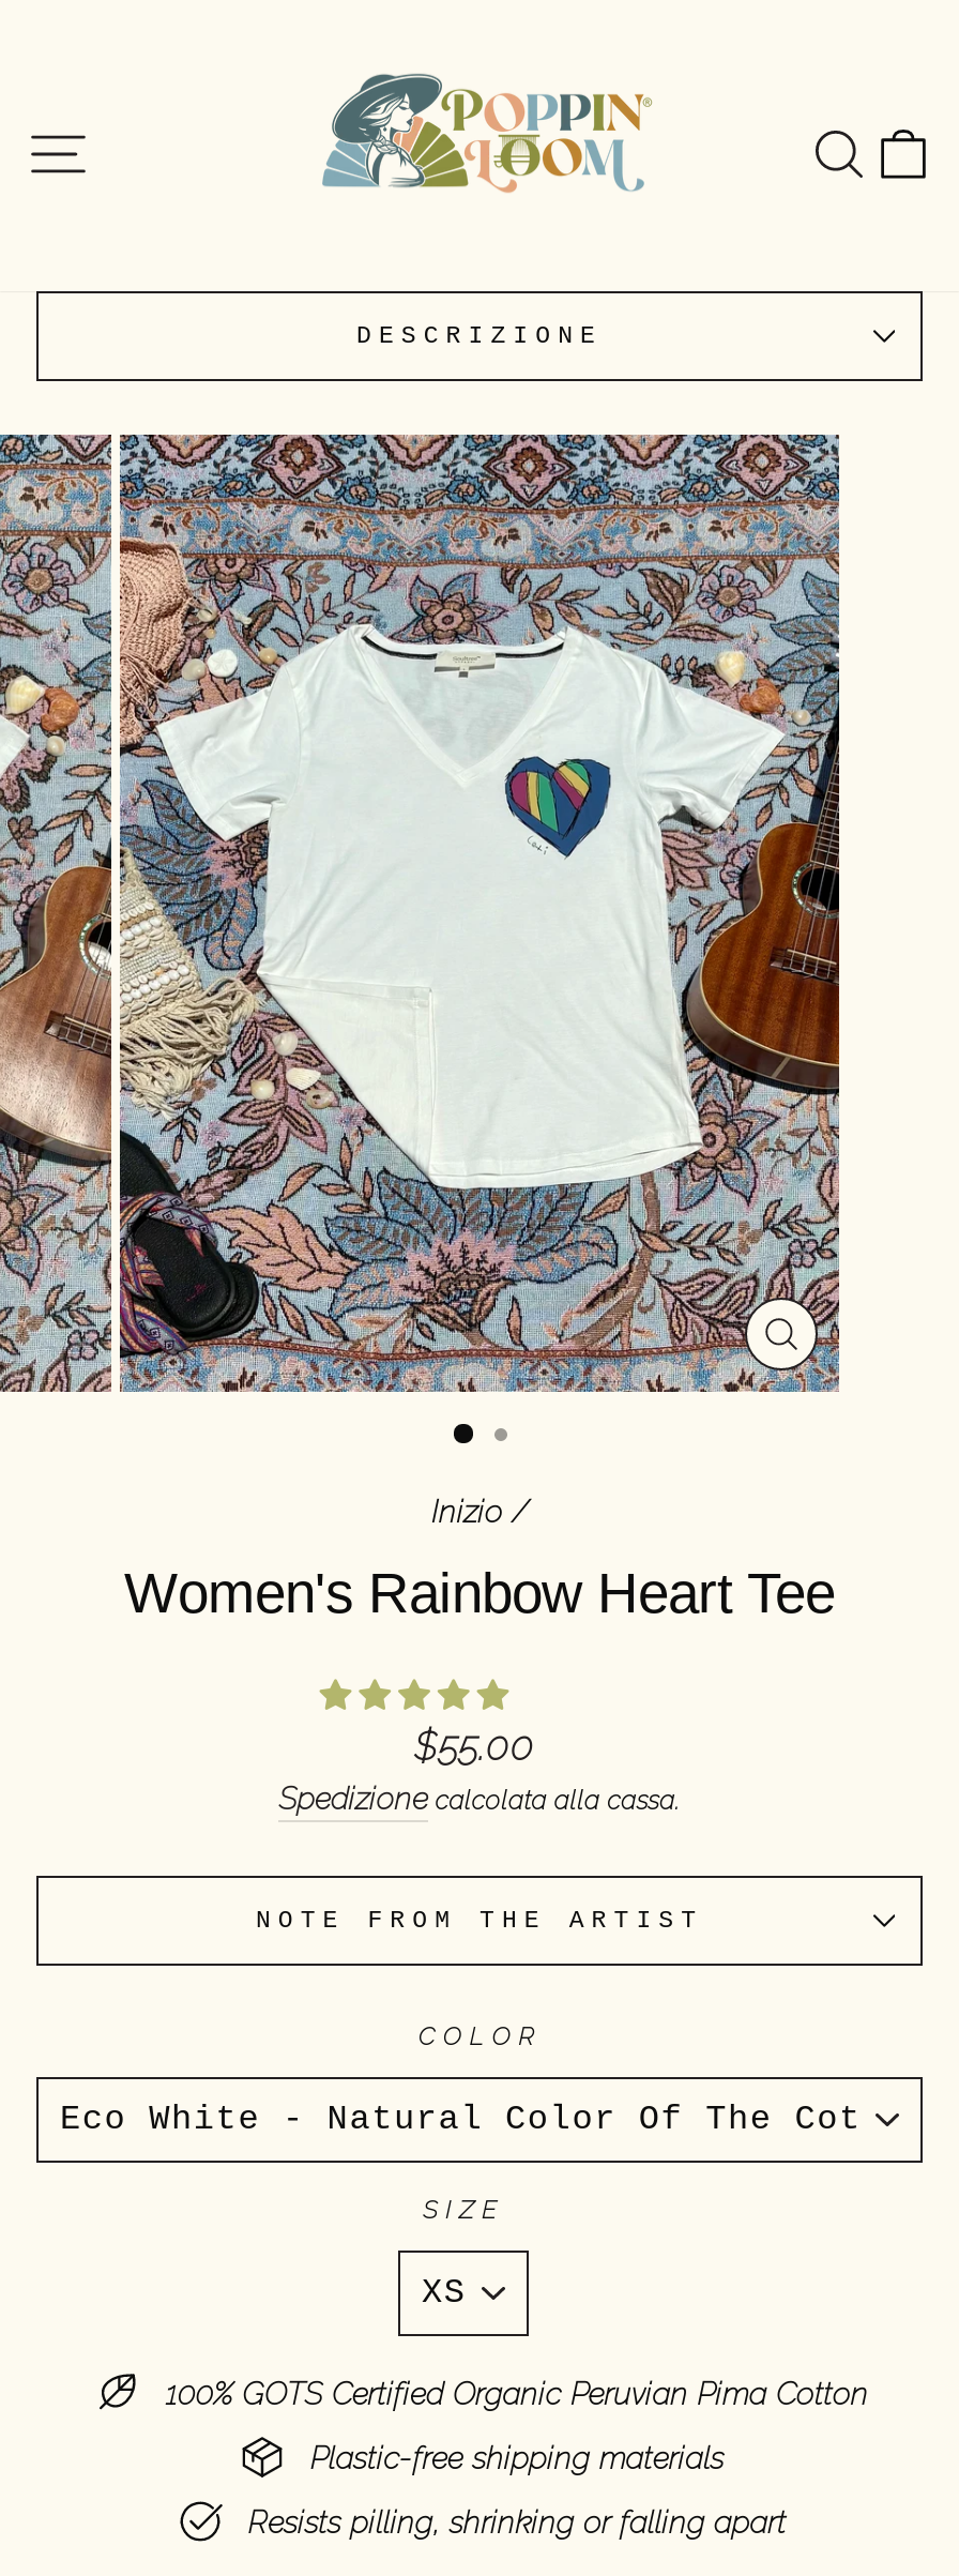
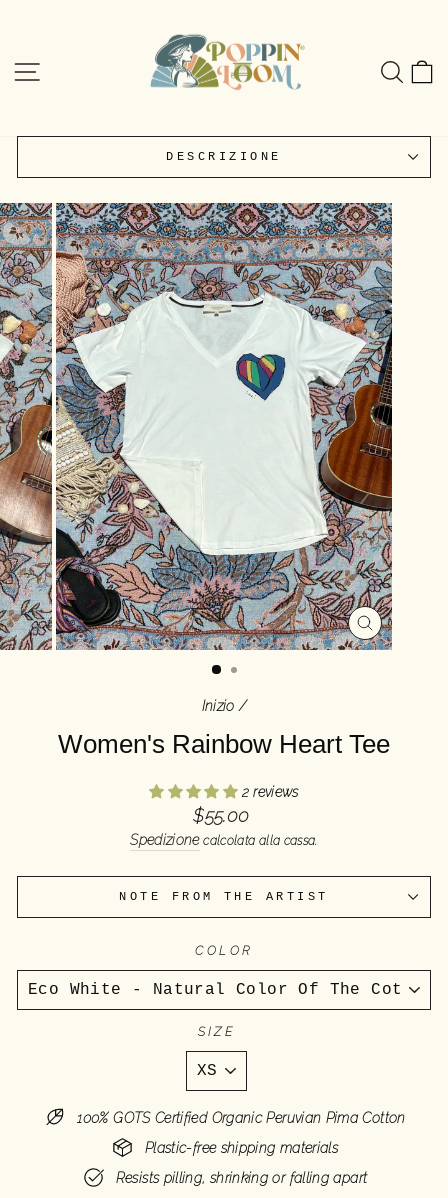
none -> [241,783,299,800] 2 reviews

